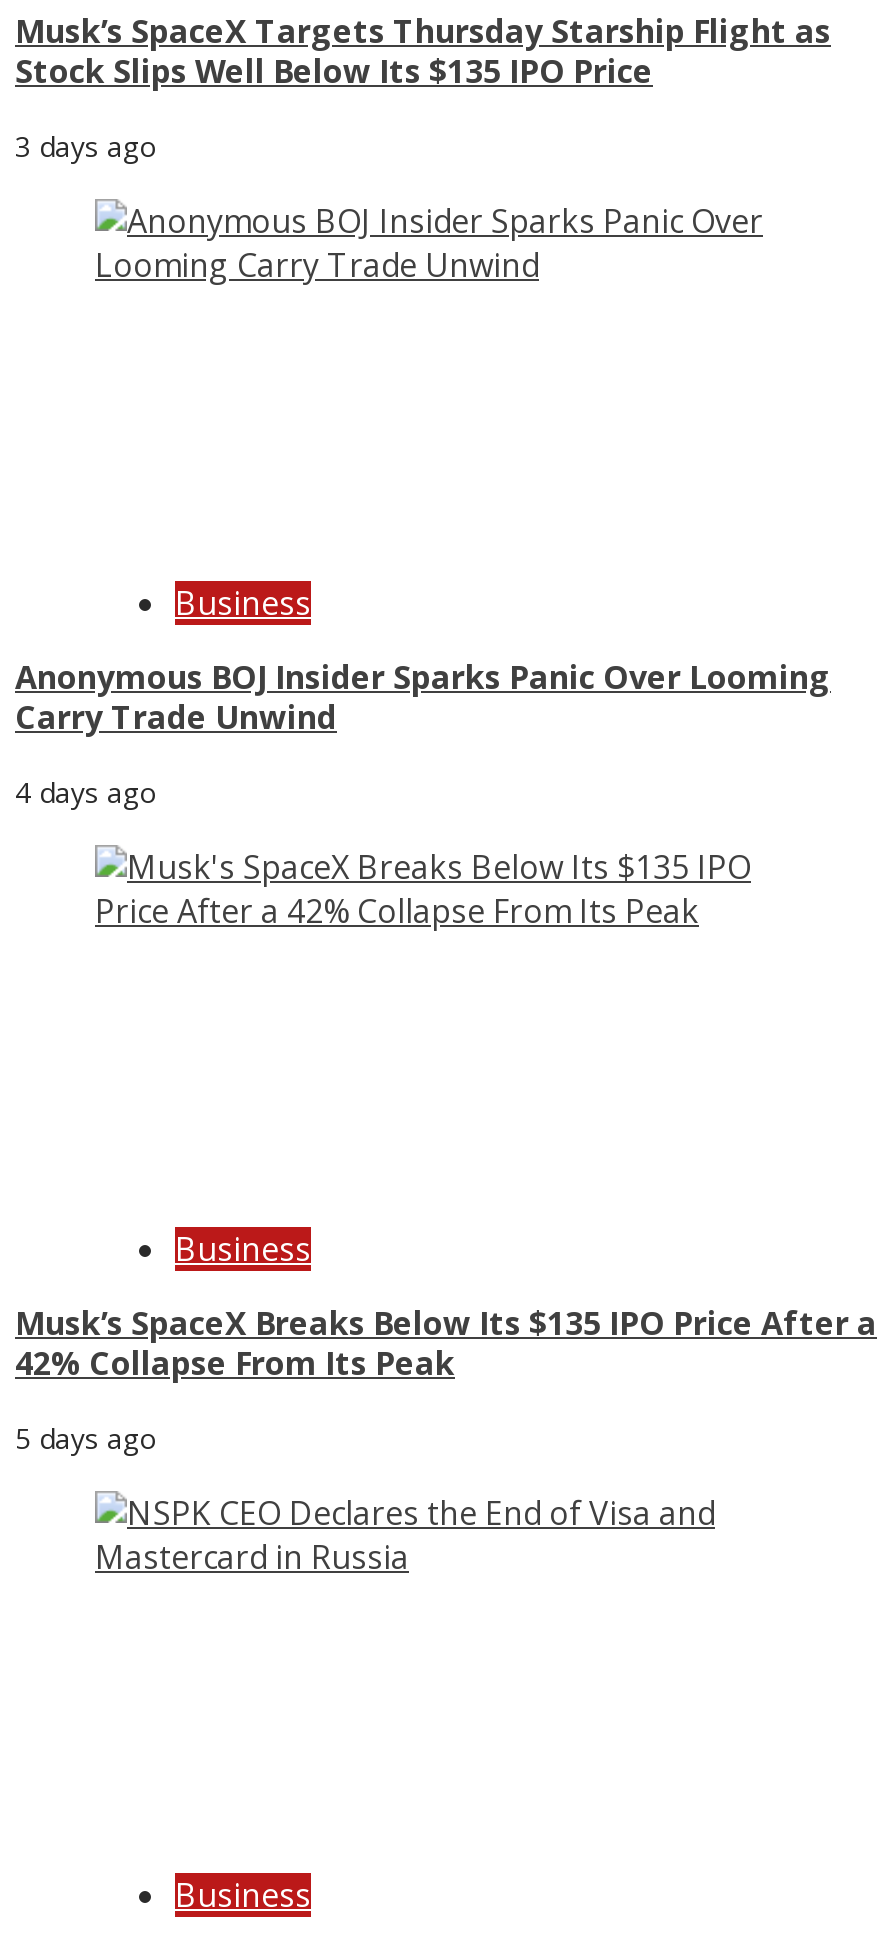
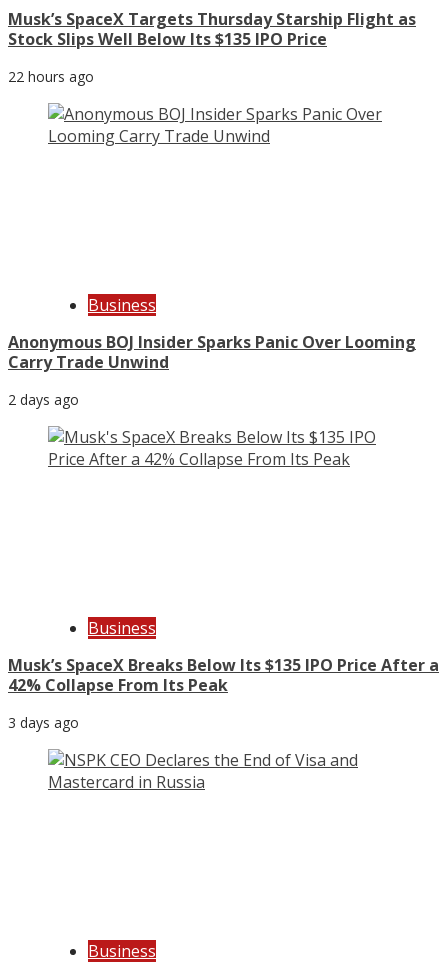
[15,127,157,165] 3 days ago -> [8,67,94,86] 22 hours ago
[15,773,157,811] 4 days ago -> [8,390,79,409] 2 days ago
[15,1419,157,1457] 5 days ago -> [8,713,79,732] 3 days ago

